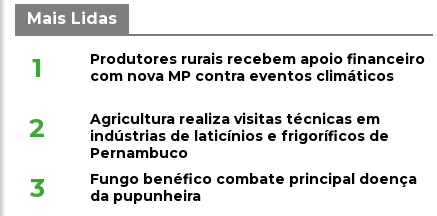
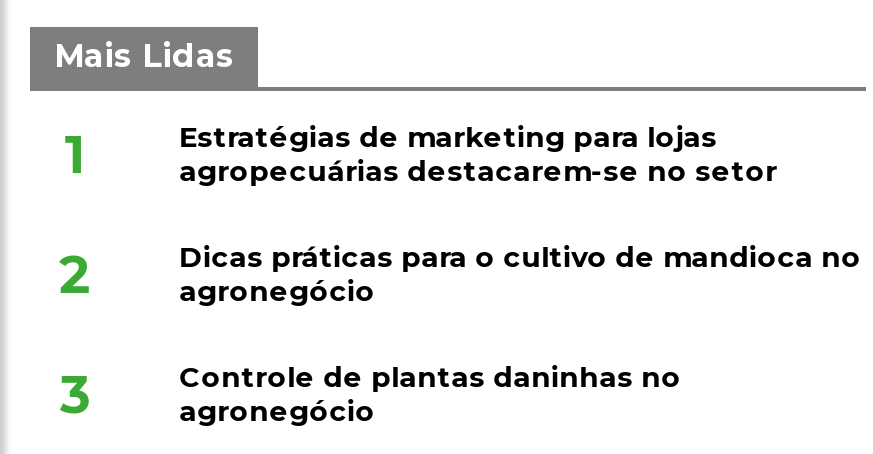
[90,50,425,85] Produtores rurais recebem apoio financeiro | com nova MP contra eventos climáticos -> [179,120,777,190] Estratégias de marketing para lojas | agropecuárias destacarem-se no setor
[90,110,389,162] Agricultura realiza visitas técnicas em | indústrias de laticínios e frigoríficos de | Pernambuco -> [179,240,861,310] Dicas práticas para o cultivo de mandioca no | agronegócio
[90,170,417,205] Fungo benéfico combate principal doença | da pupunheira -> [179,360,681,430] Controle de plantas daninhas no | agronegócio

